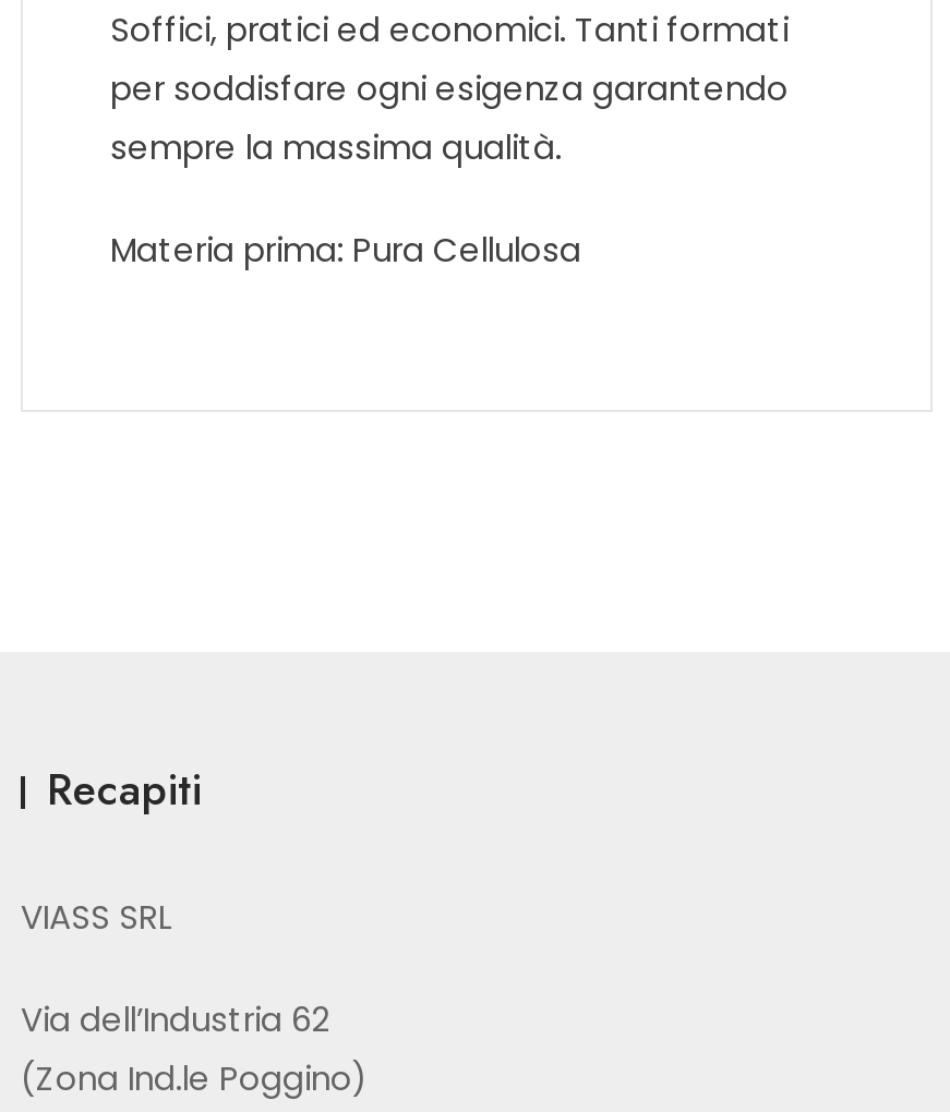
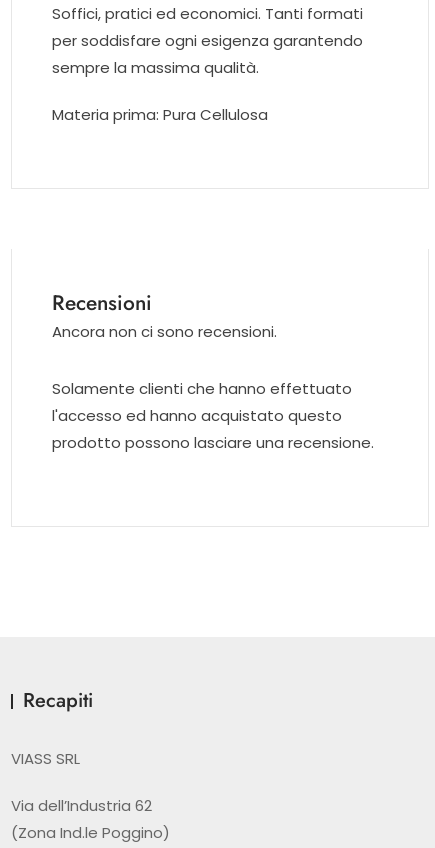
none -> [52,288,374,453] Recensioni | Ancora non ci sono recensioni. | Solamente clienti che hanno effettuato | l'accesso ed hanno acquistato questo | prodotto possono lasciare una recensione.

